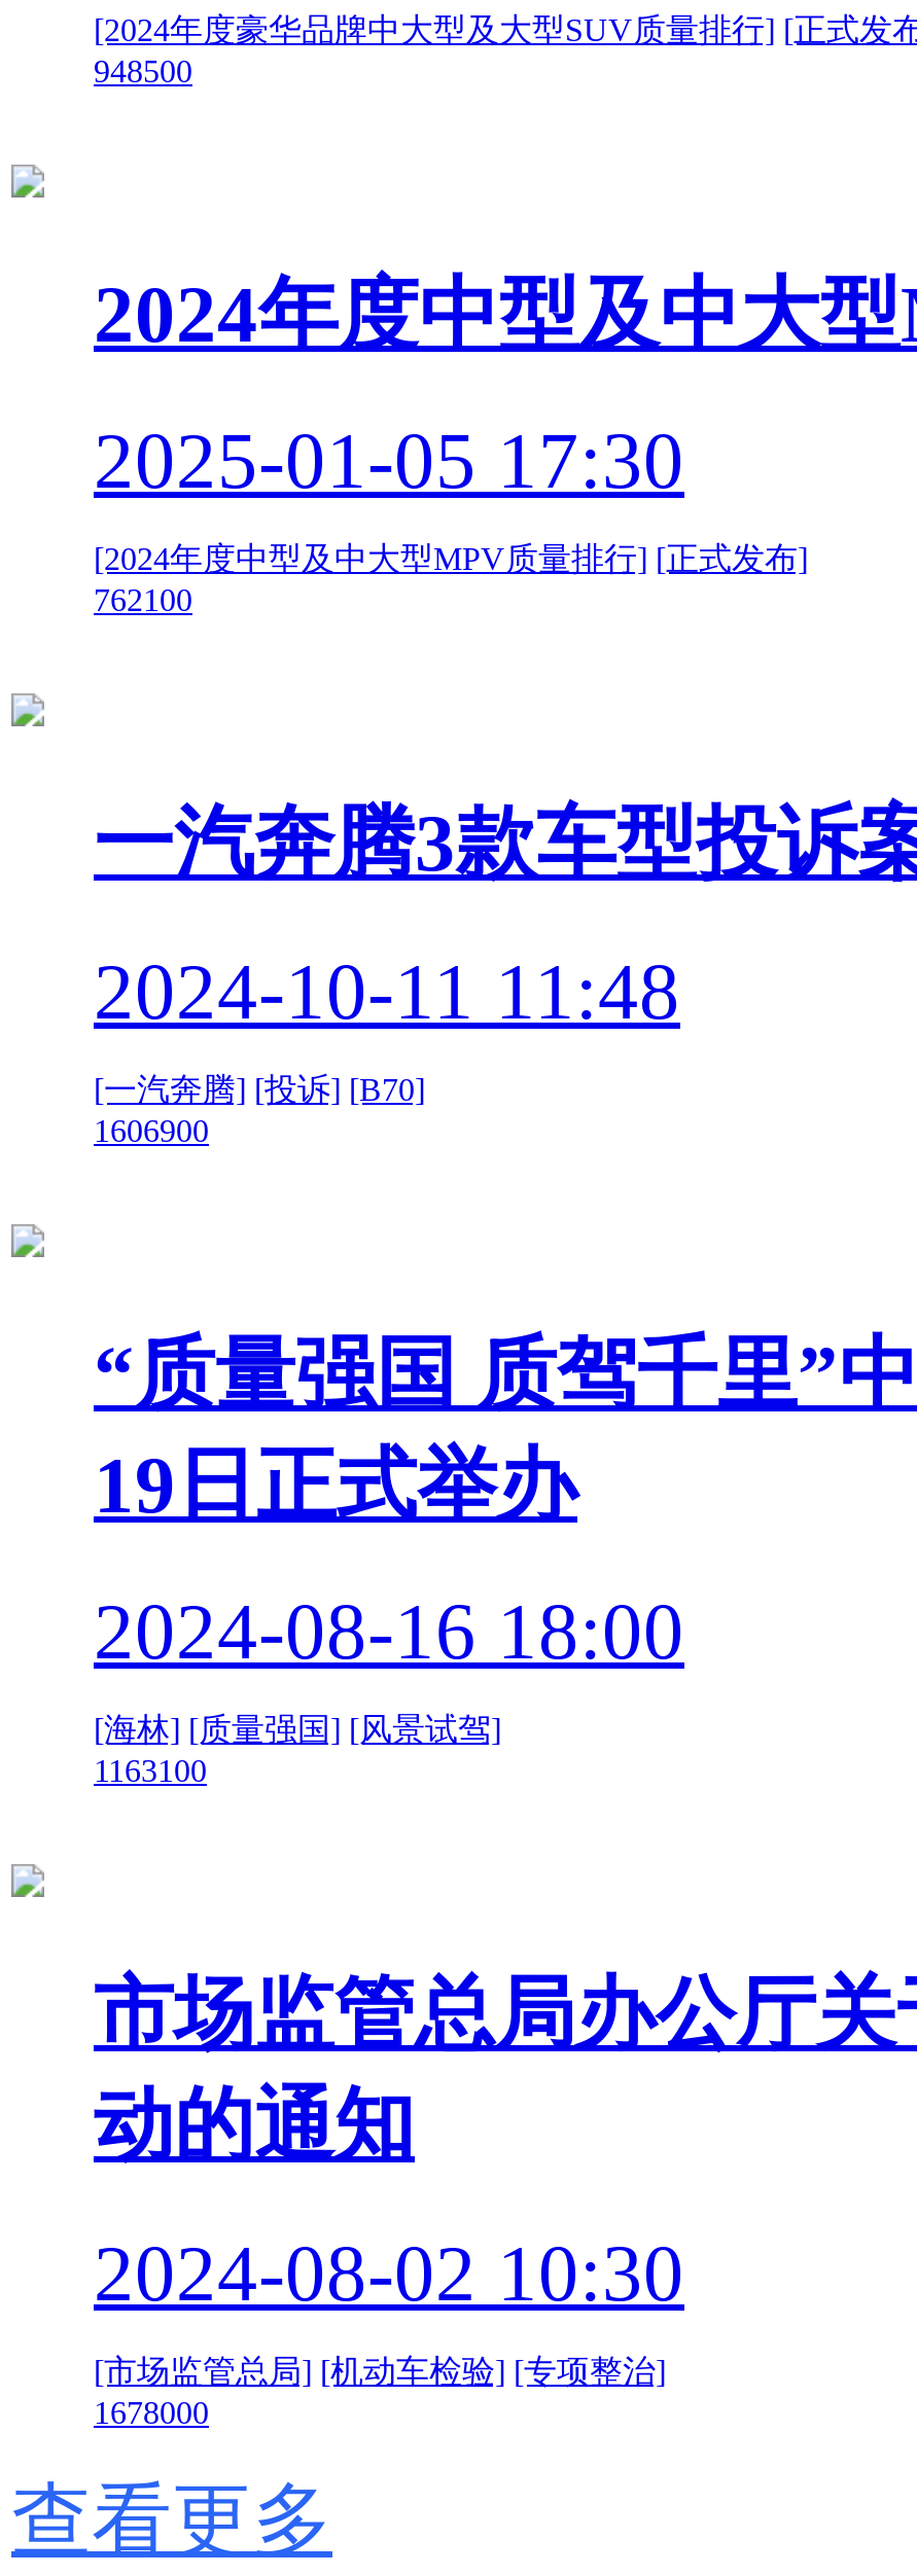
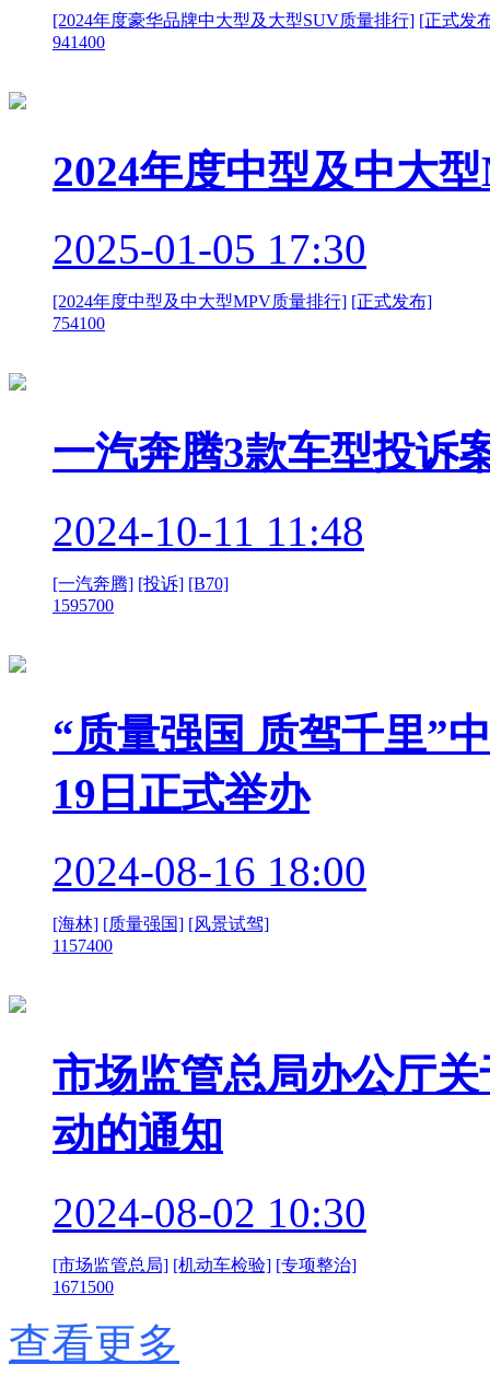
[94,53,192,88] 948500 -> [52,32,105,51] 941400
[94,582,192,617] 762100 -> [52,314,105,333] 754100
[94,1112,209,1147] 1606900 -> [52,596,114,614] 1595700
[94,1753,207,1788] 1163100 -> [52,937,113,955] 1157400
[94,2394,209,2429] 1678000 -> [52,1277,114,1296] 1671500

